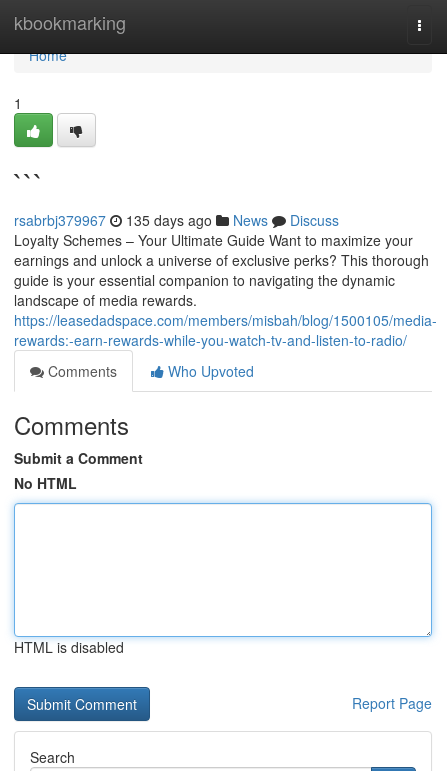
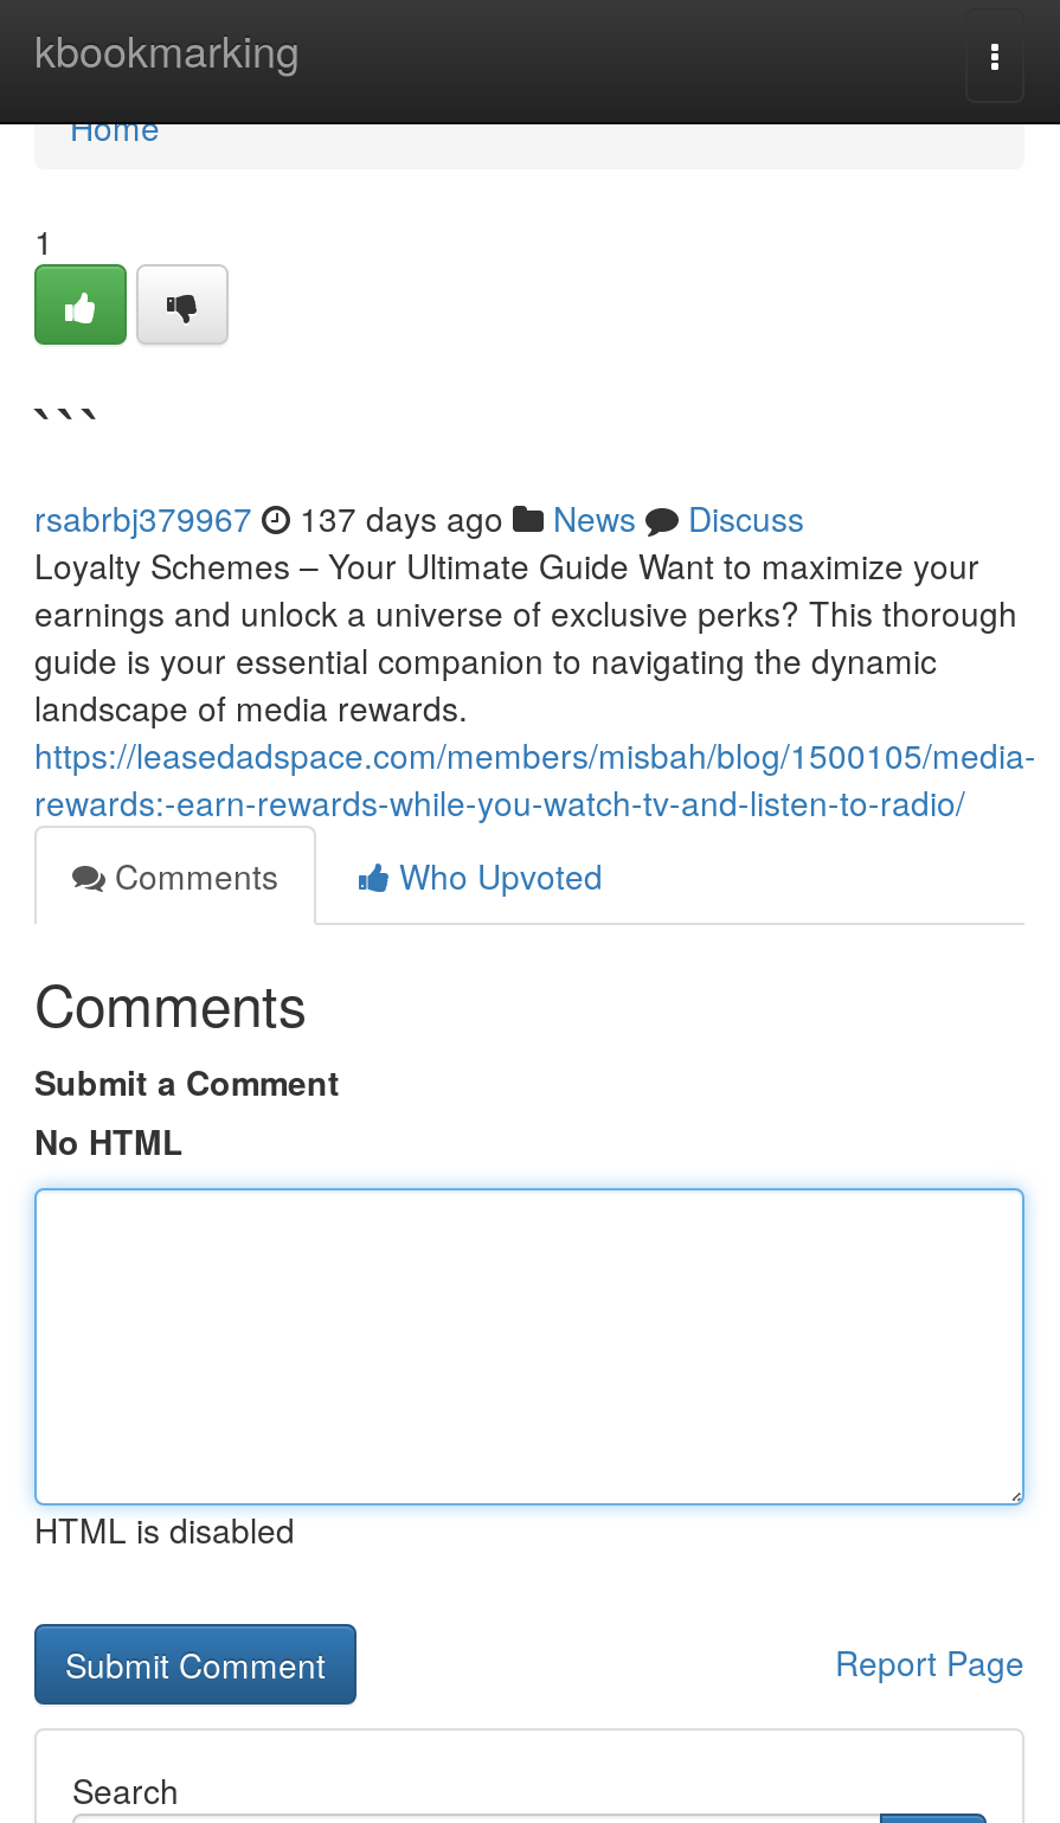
[14,210,339,230] rsabrbj379967 135 days ago News Discuss -> [34,494,804,541] rsabrbj379967 137 days ago News Discuss

